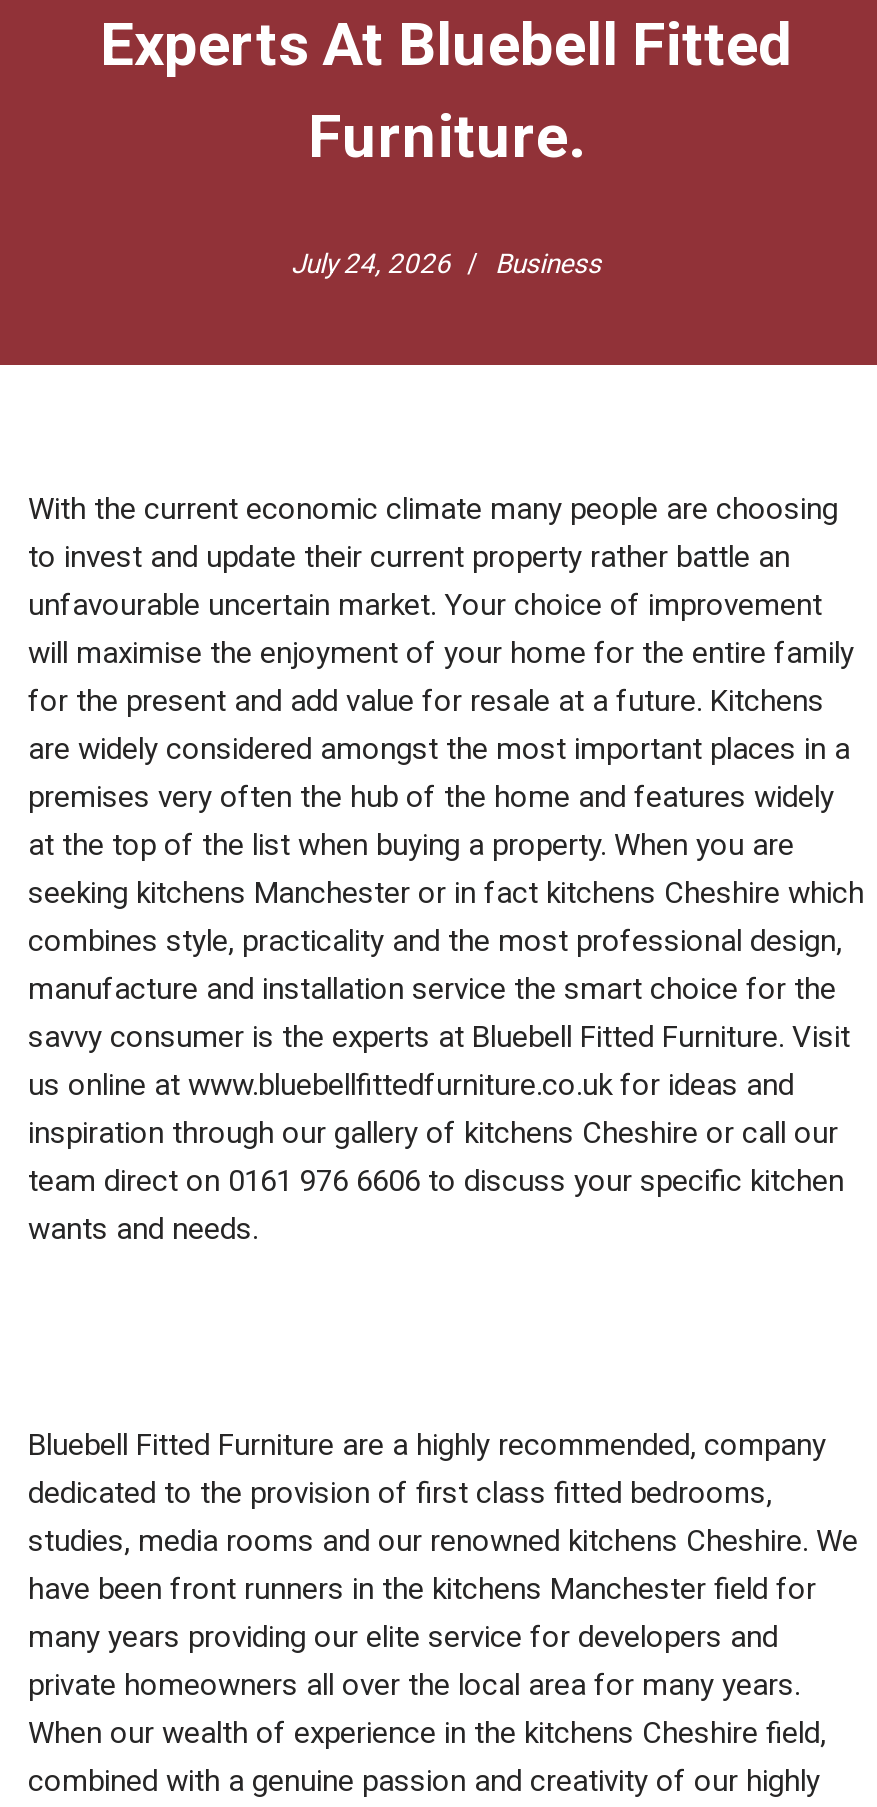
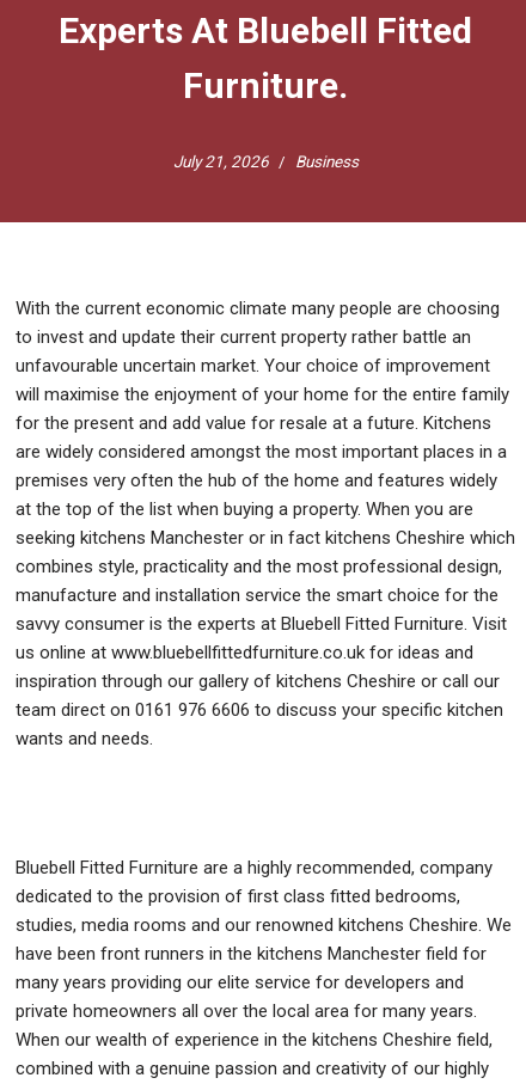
[291,247,601,279] July 24, 2026 Business -> [173,152,358,171] July 21, 2026 Business

